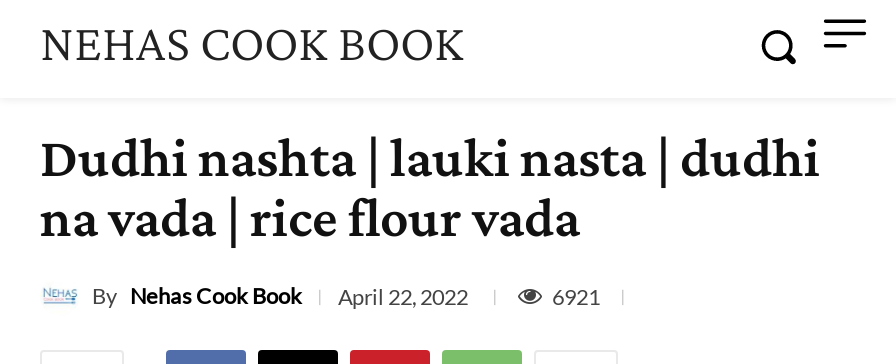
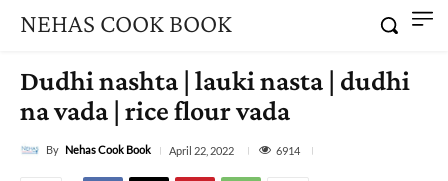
[552,284,600,310] 6921 -> [276,144,300,157] 6914

